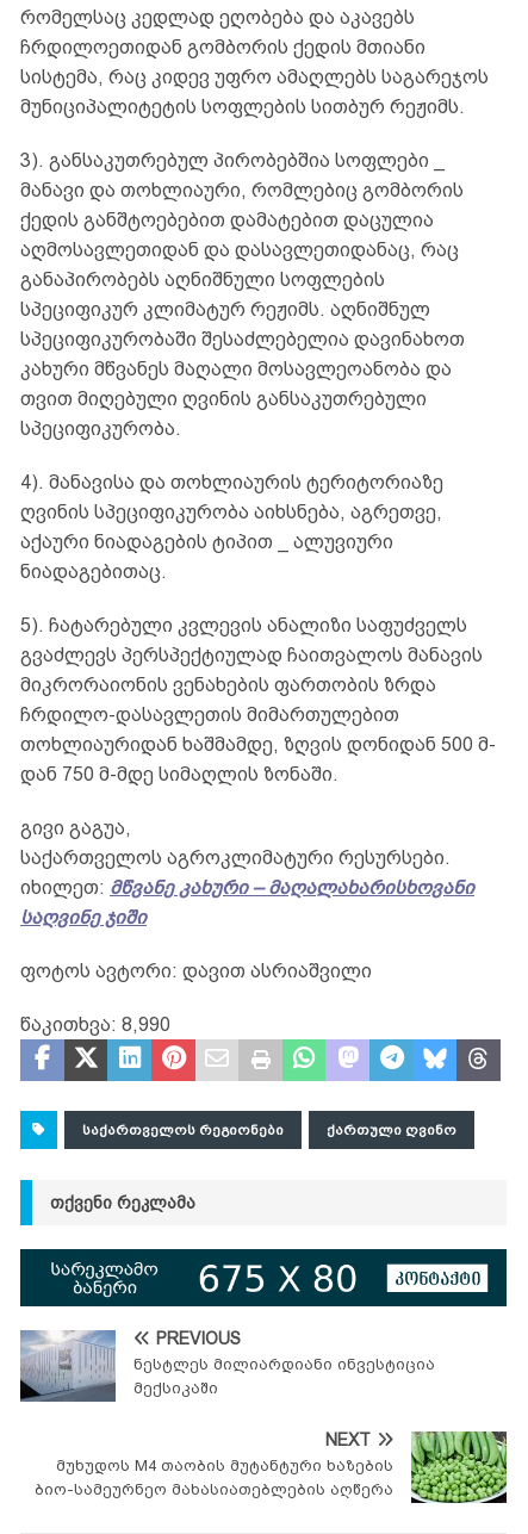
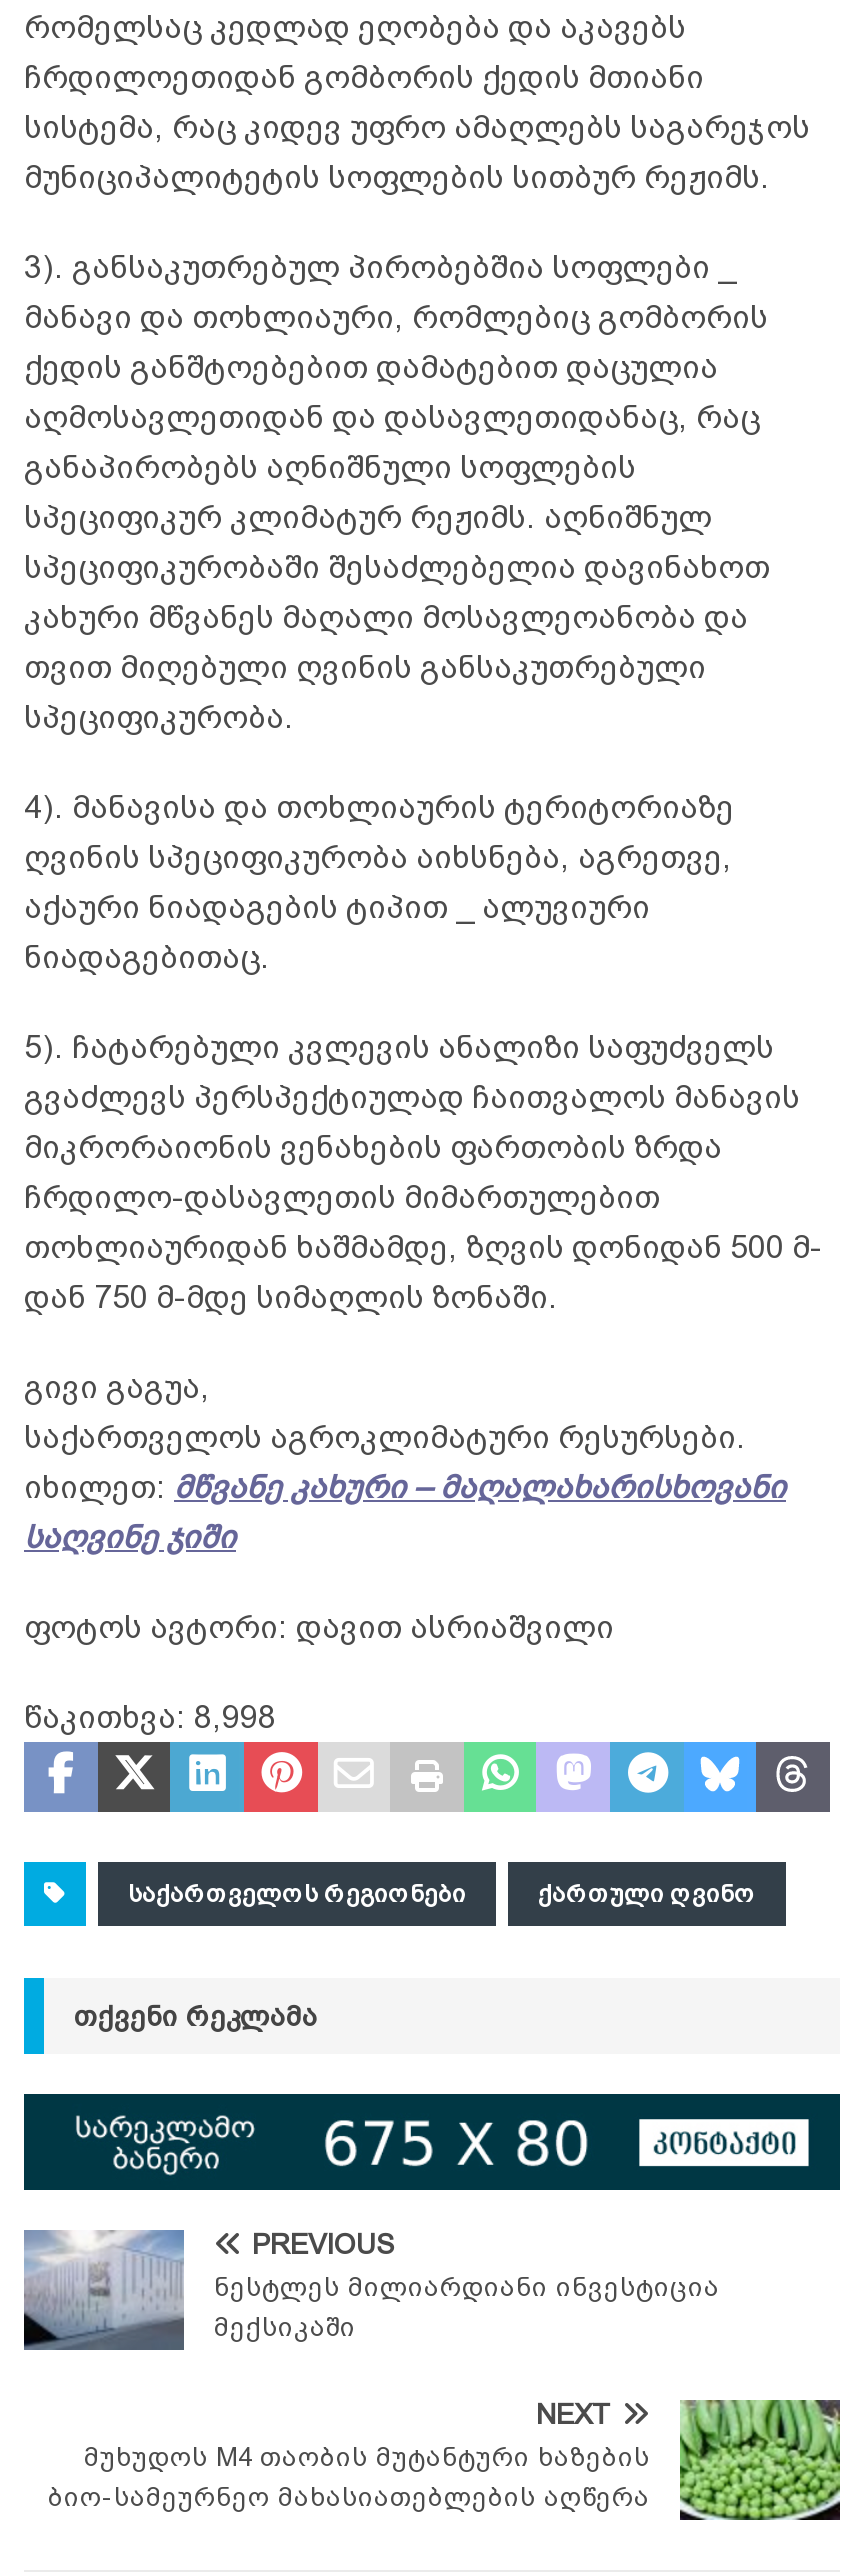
[20,1014,170,1034] წაკითხვა: 8,990 -> [24,1699,276,1733] წაკითხვა: 8,998

